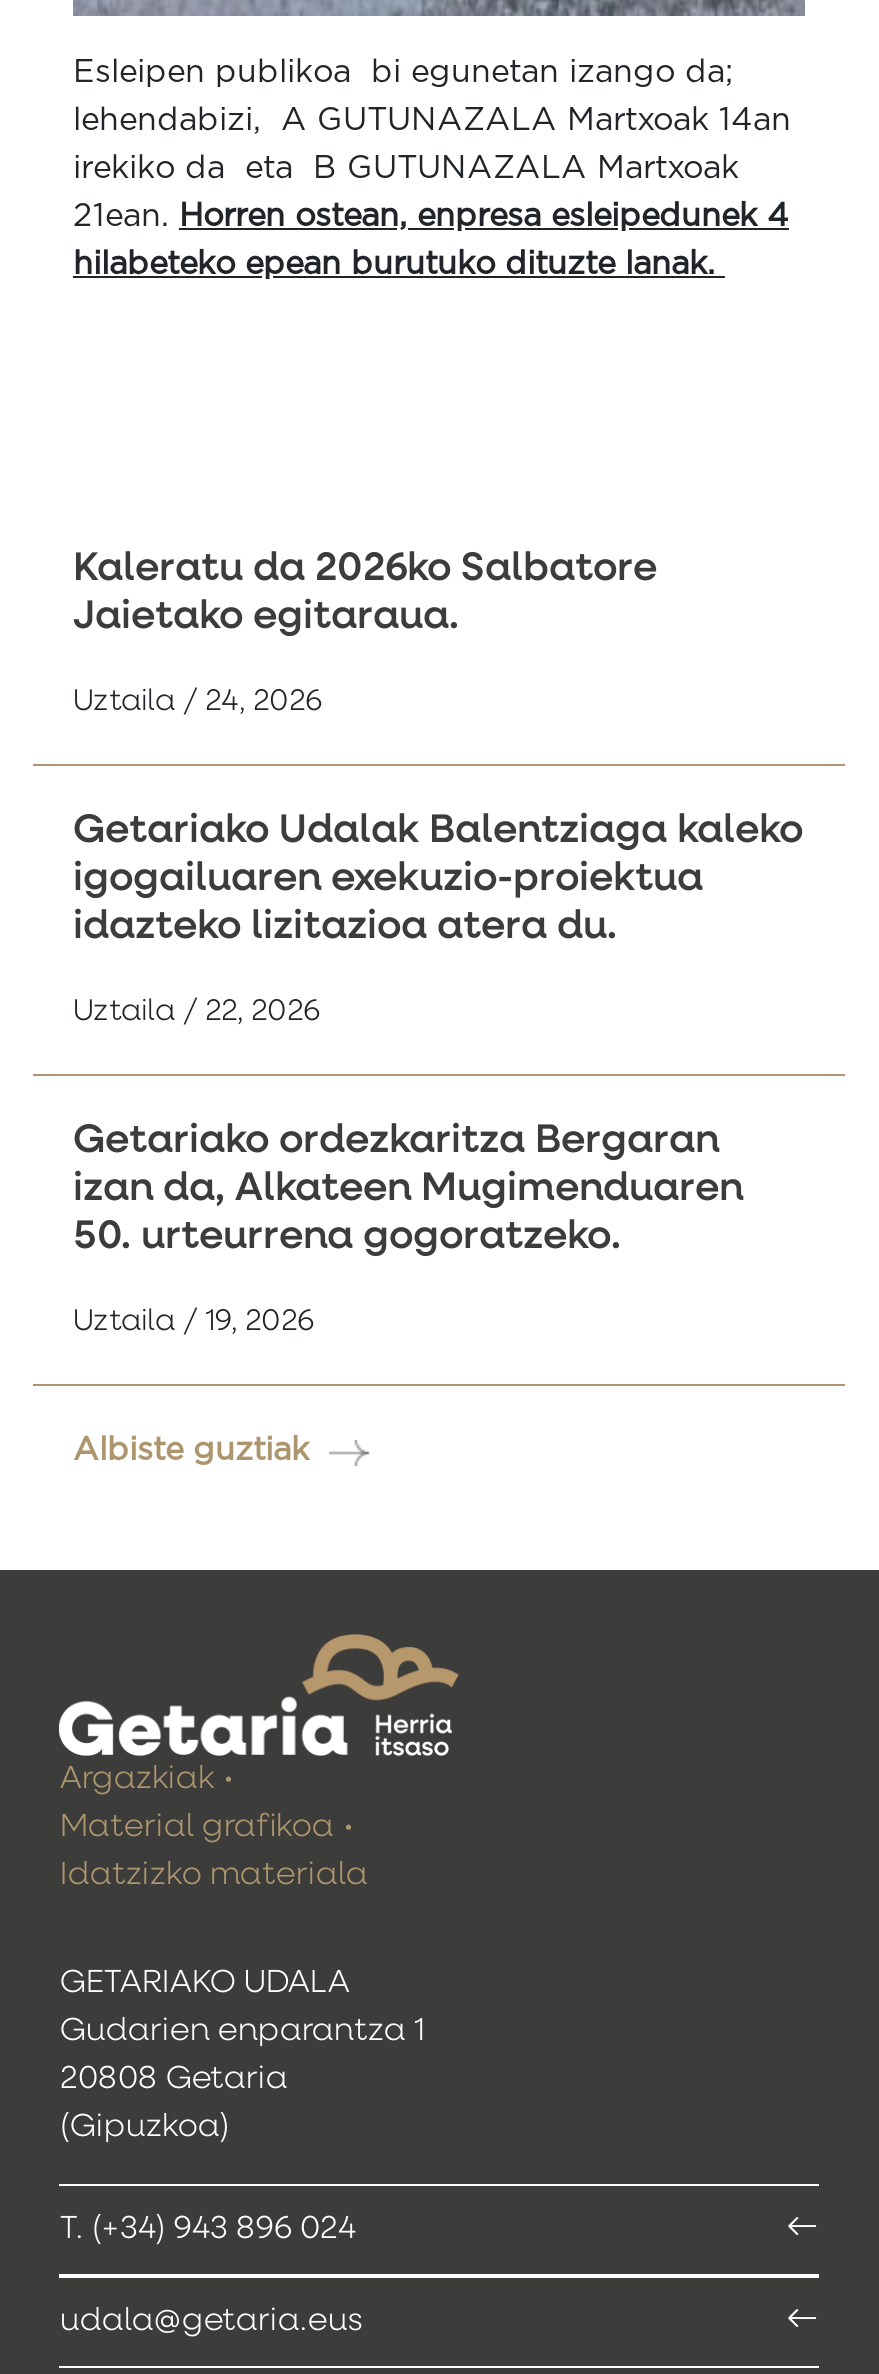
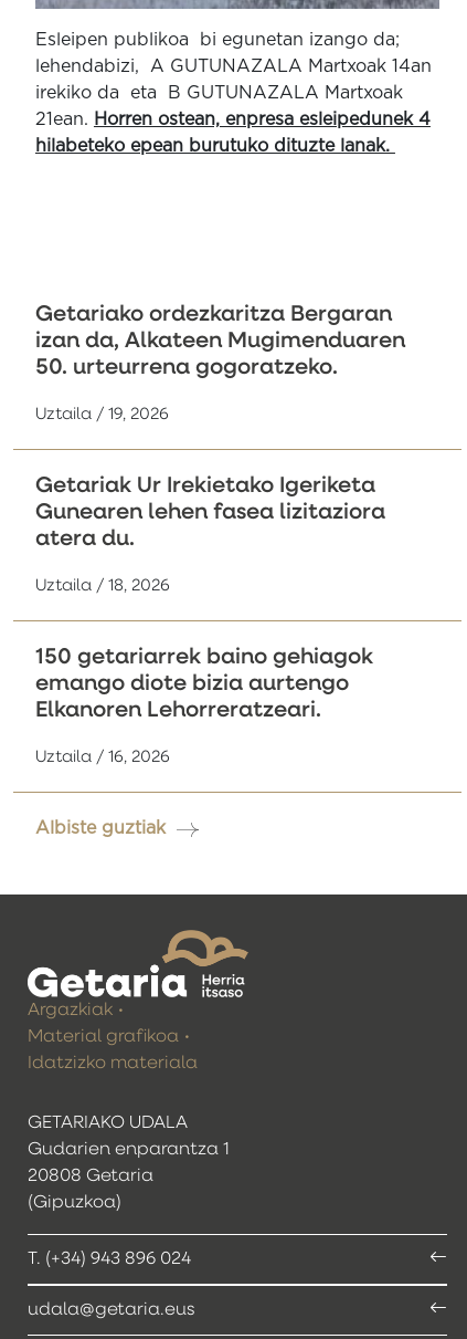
[73,549,803,1027] Kaleratu da 2026ko Salbatore | Jaietako egitaraua. | Uztaila / 24, 2026 | Getariako Udalak Balentziaga kaleko | igogailuaren exekuzio-proiektua | idazteko lizitazioa atera du. | Uztaila / 22, 2026 -> none
moved [73,1121,743,1337] -> [35,304,405,423]: Getariako ordezkaritza Bergaran | izan da, Alkateen Mugimenduaren | 50. urteurrena gogoratzeko. | Uztaila / 19, 2026
none -> [35,475,385,766] Getariak Ur Irekietako Igeriketa | Gunearen lehen fasea lizitaziora | atera du. | Uztaila / 18, 2026 | 150 getariarrek baino gehiagok | emango diote bizia aurtengo | Elkanoren Lehorreratzeari. | Uztaila / 16, 2026

